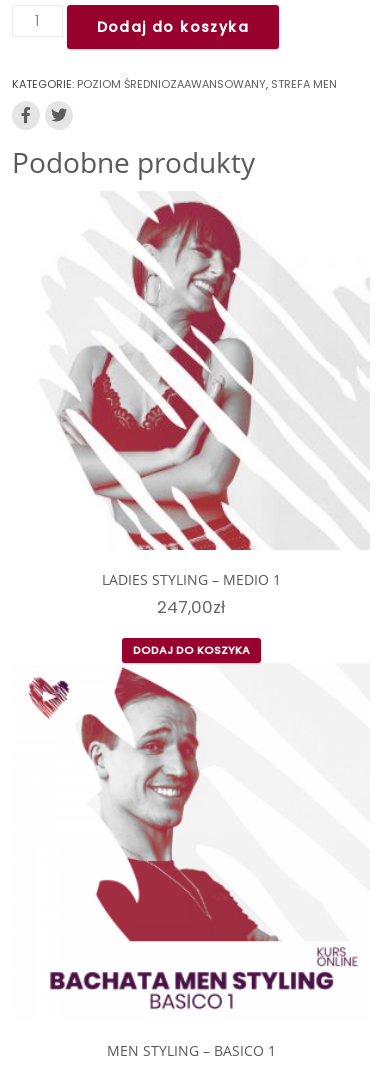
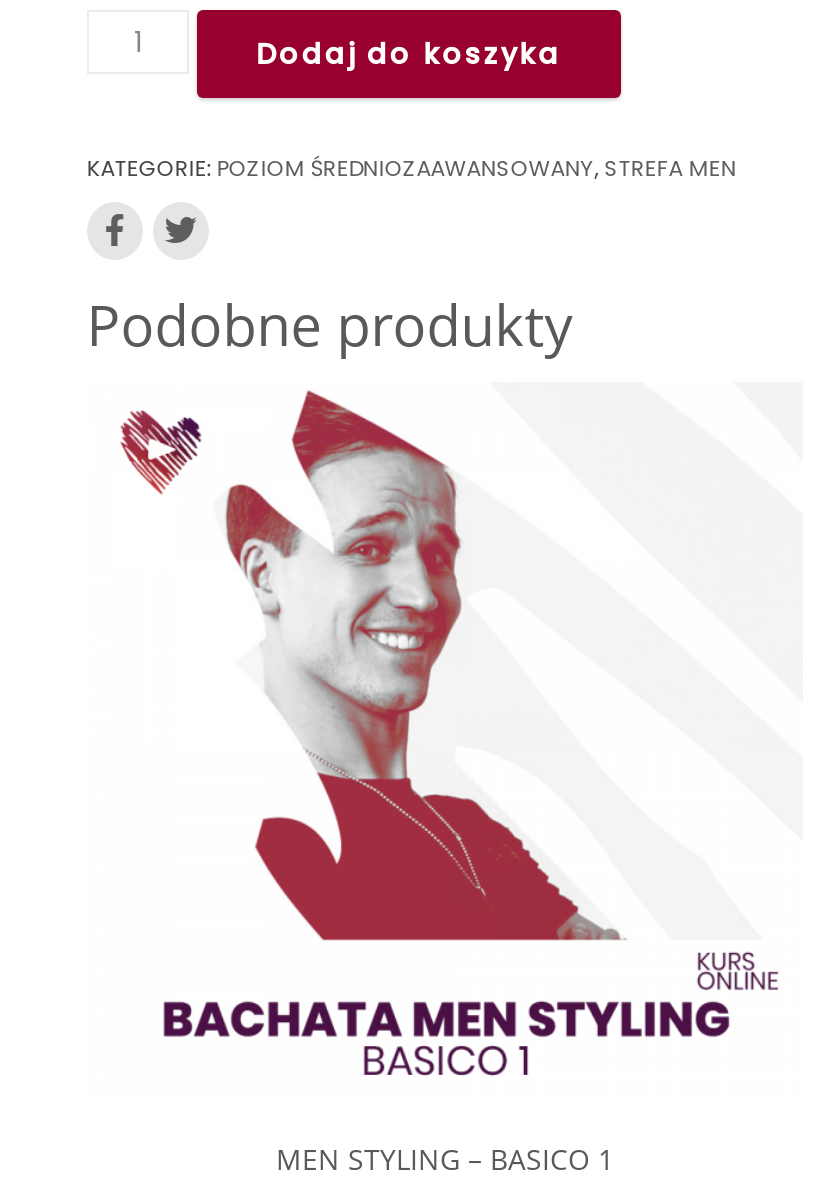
[57,200,280,658] [image] | LADIES STYLING – MEDIO 1 | 247,00zł | DODAJ DO KOSZYKA -> none

